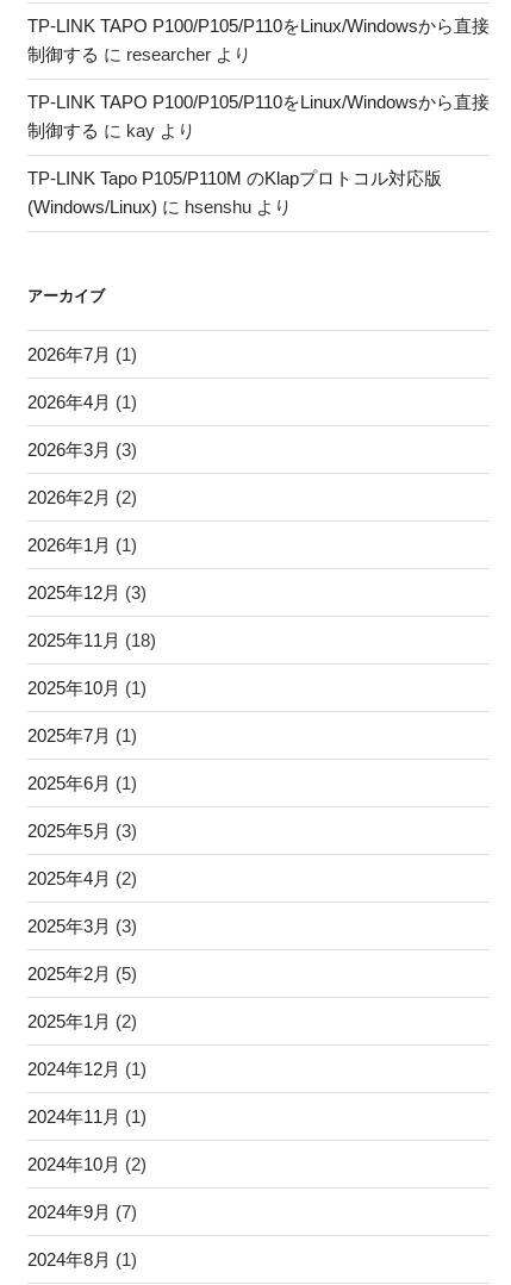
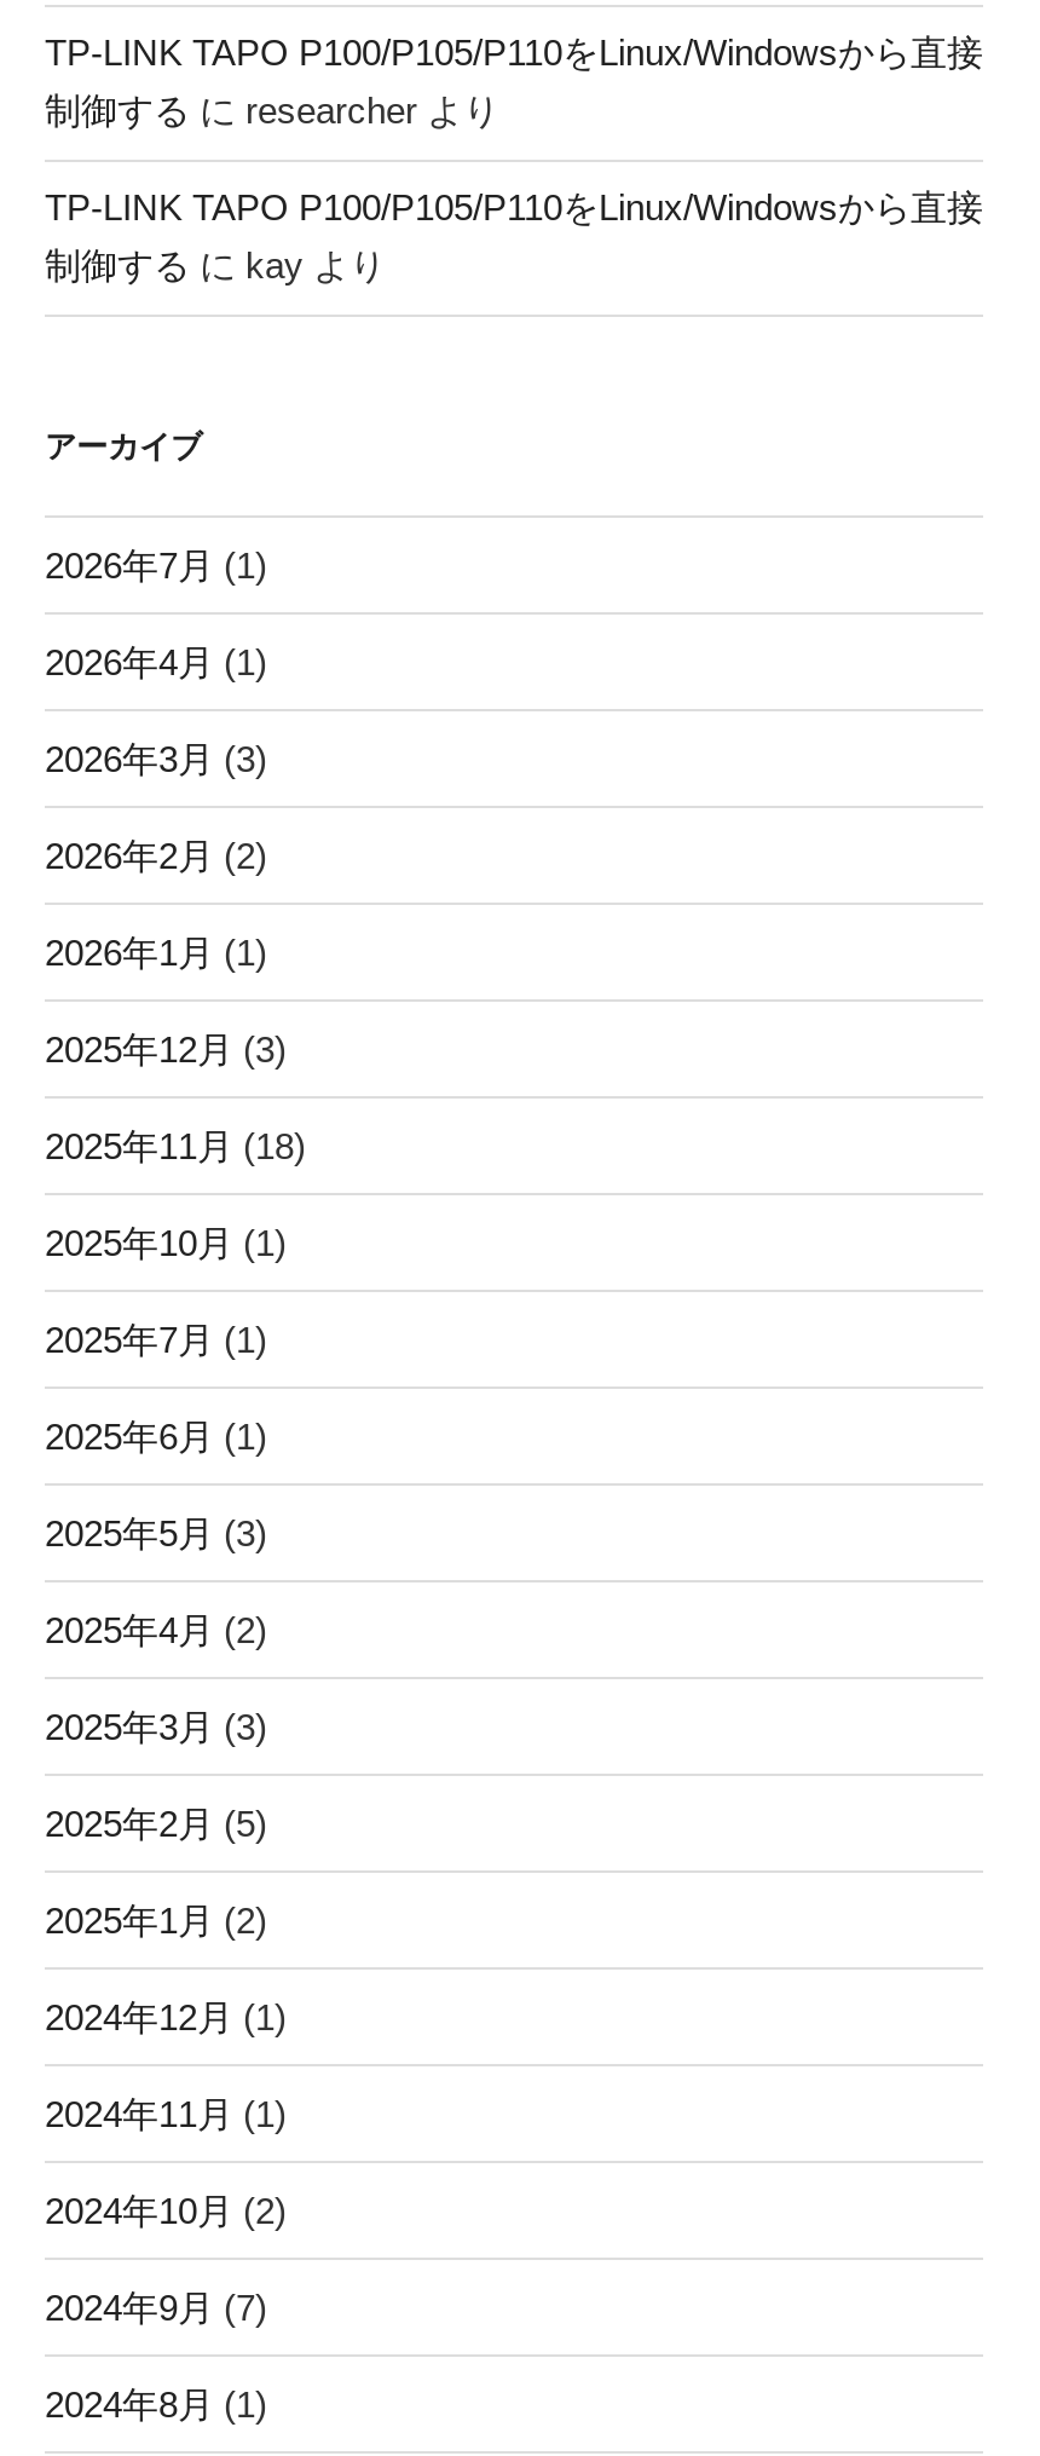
[27,168,442,217] TP-LINK Tapo P105/P110M のKlapプロトコル対応版 | (Windows/Linux)にhsenshuより -> none

